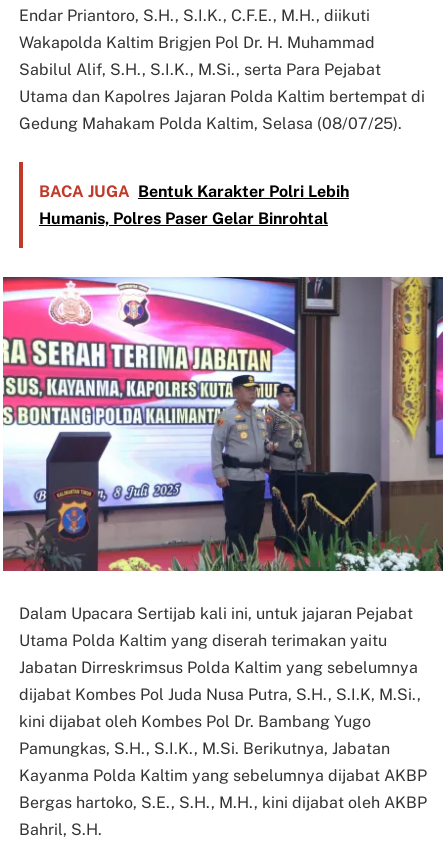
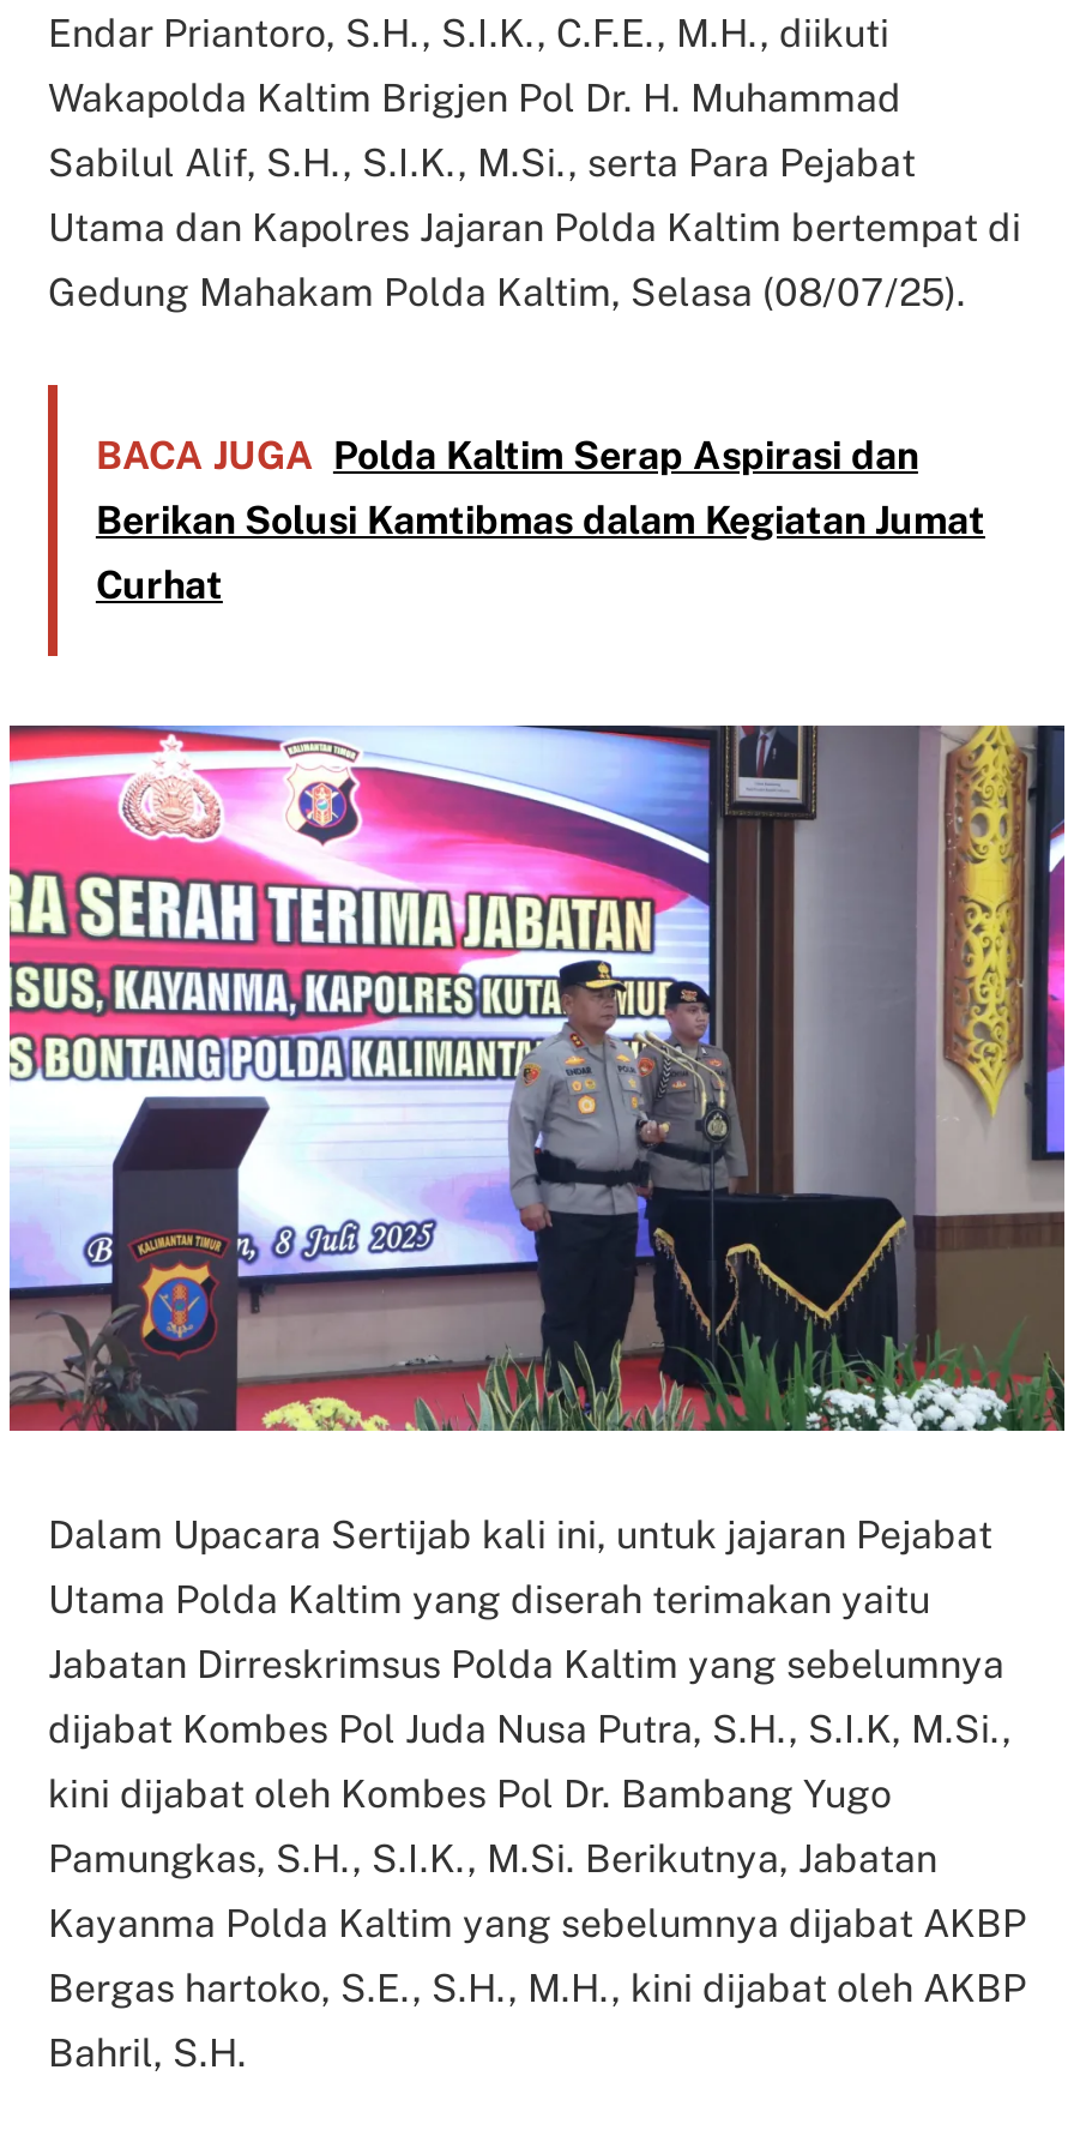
[39,182,349,228] BACA JUGA Bentuk Karakter Polri Lebih | Humanis, Polres Paser Gelar Binrohtal -> [96,432,985,607] BACA JUGA Polda Kaltim Serap Aspirasi dan | Berikan Solusi Kamtibmas dalam Kegiatan Jumat | Curhat

